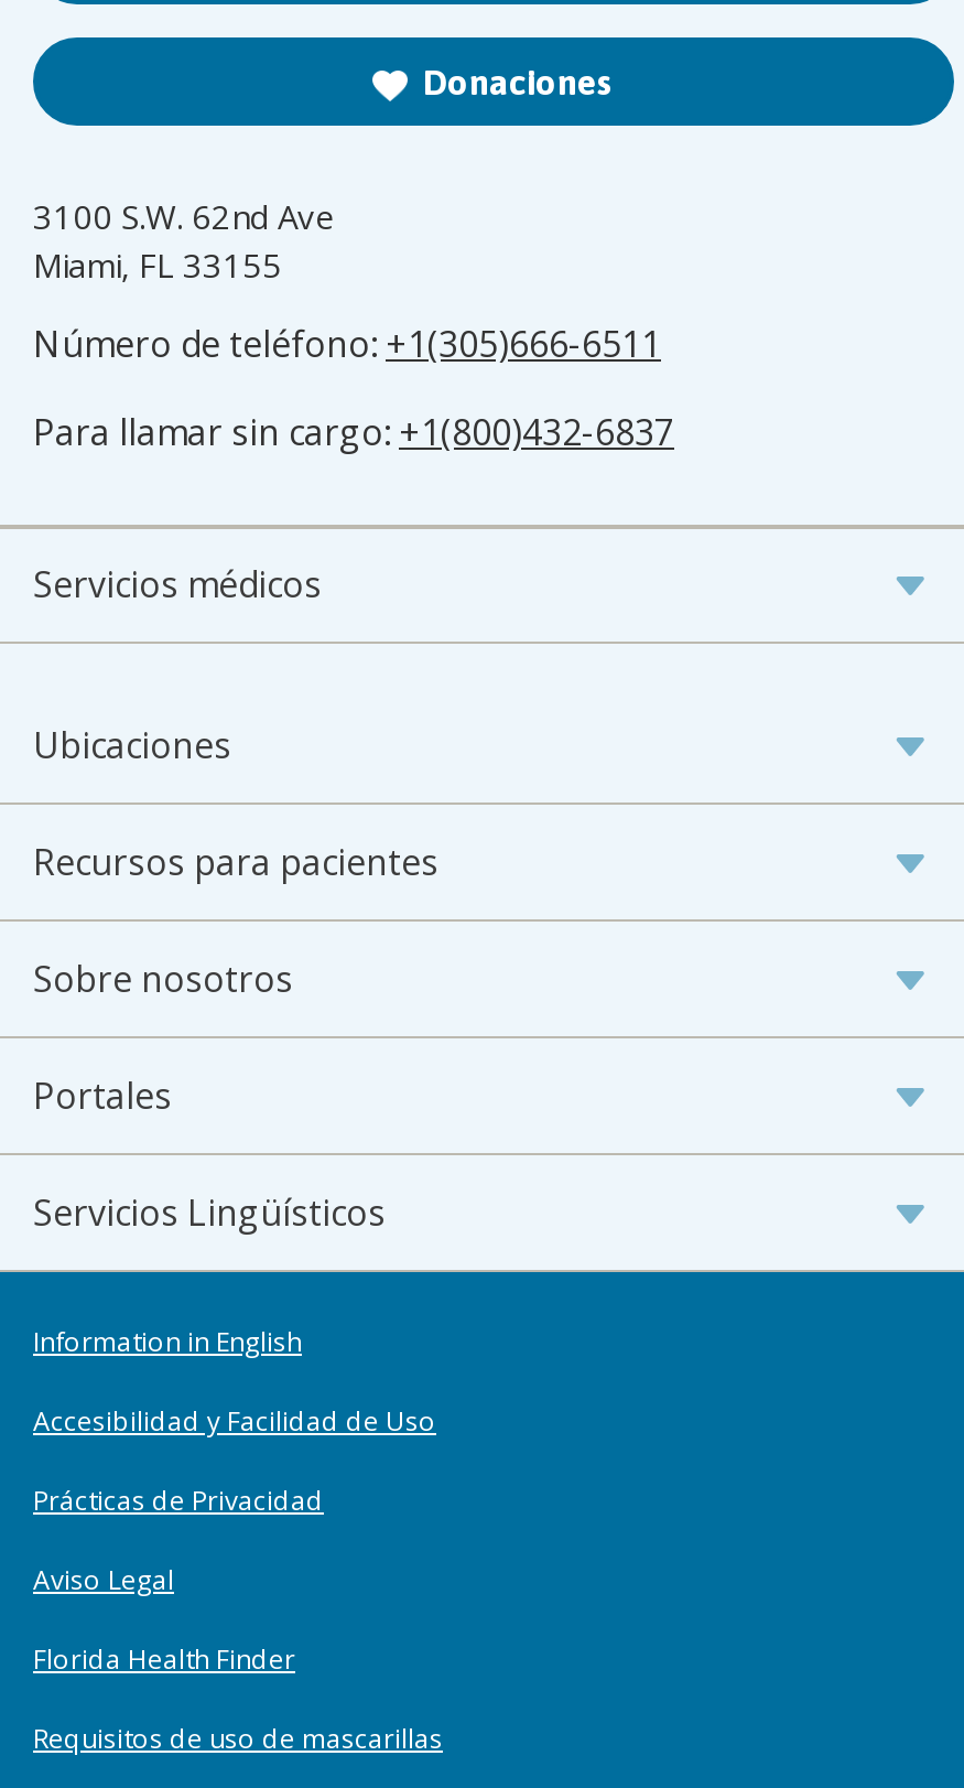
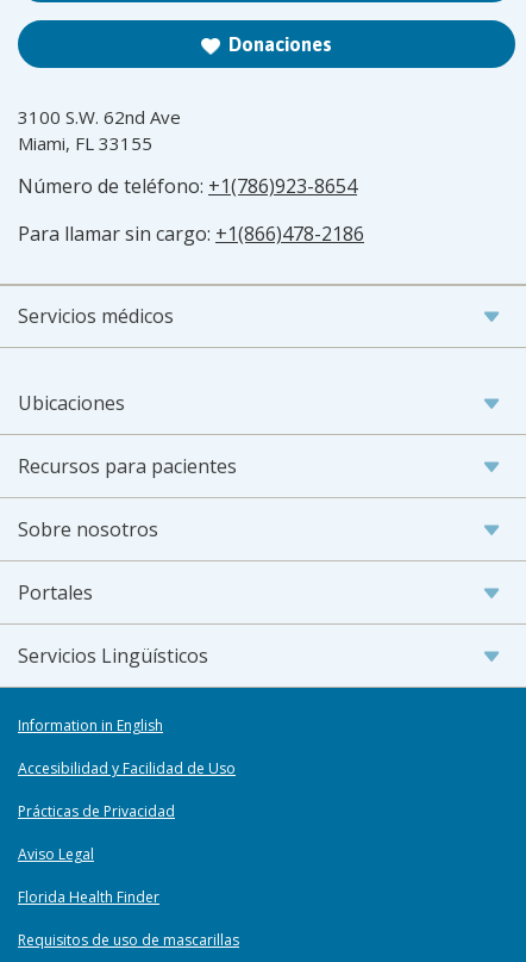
[33,321,661,369] Número de teléfono: +1(305)666-6511 -> [18,173,357,200] Número de teléfono: +1(786)923-8654
[33,409,674,457] Para llamar sin cargo: +1(800)432-6837 -> [18,221,364,247] Para llamar sin cargo: +1(866)478-2186

